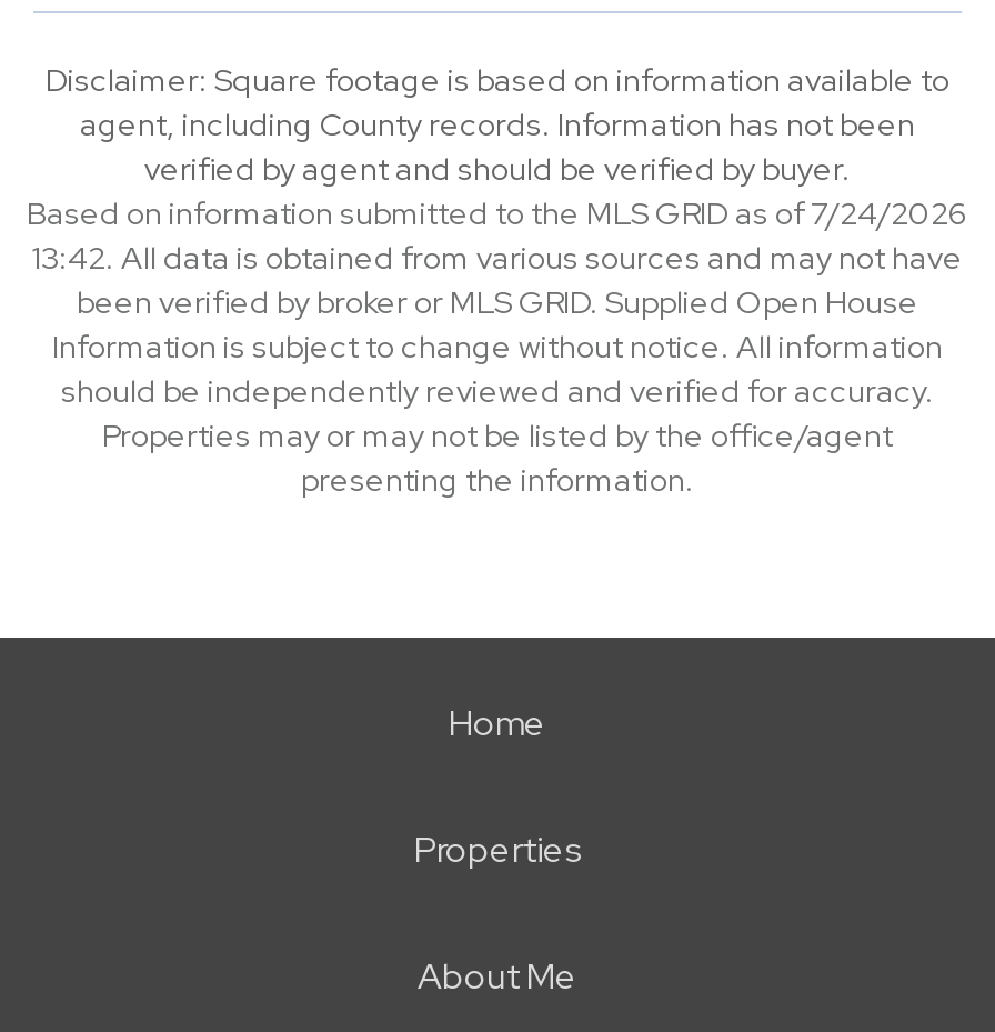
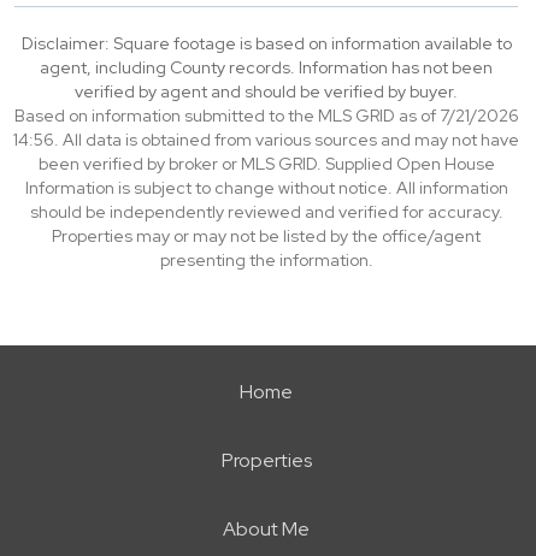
[27,193,968,233] Based on information submitted to the MLS GRID as of 7/24/2026 -> [14,105,519,126] Based on information submitted to the MLS GRID as of 7/21/2026
[32,238,963,278] 13:42. All data is obtained from various sources and may not have -> [13,129,519,150] 14:56. All data is obtained from various sources and may not have

